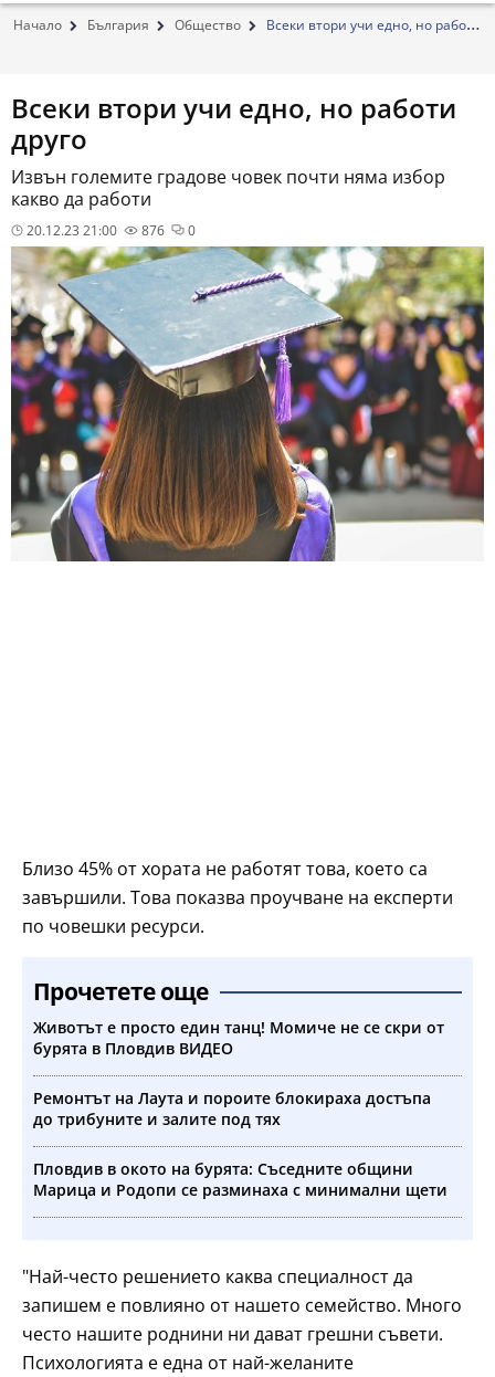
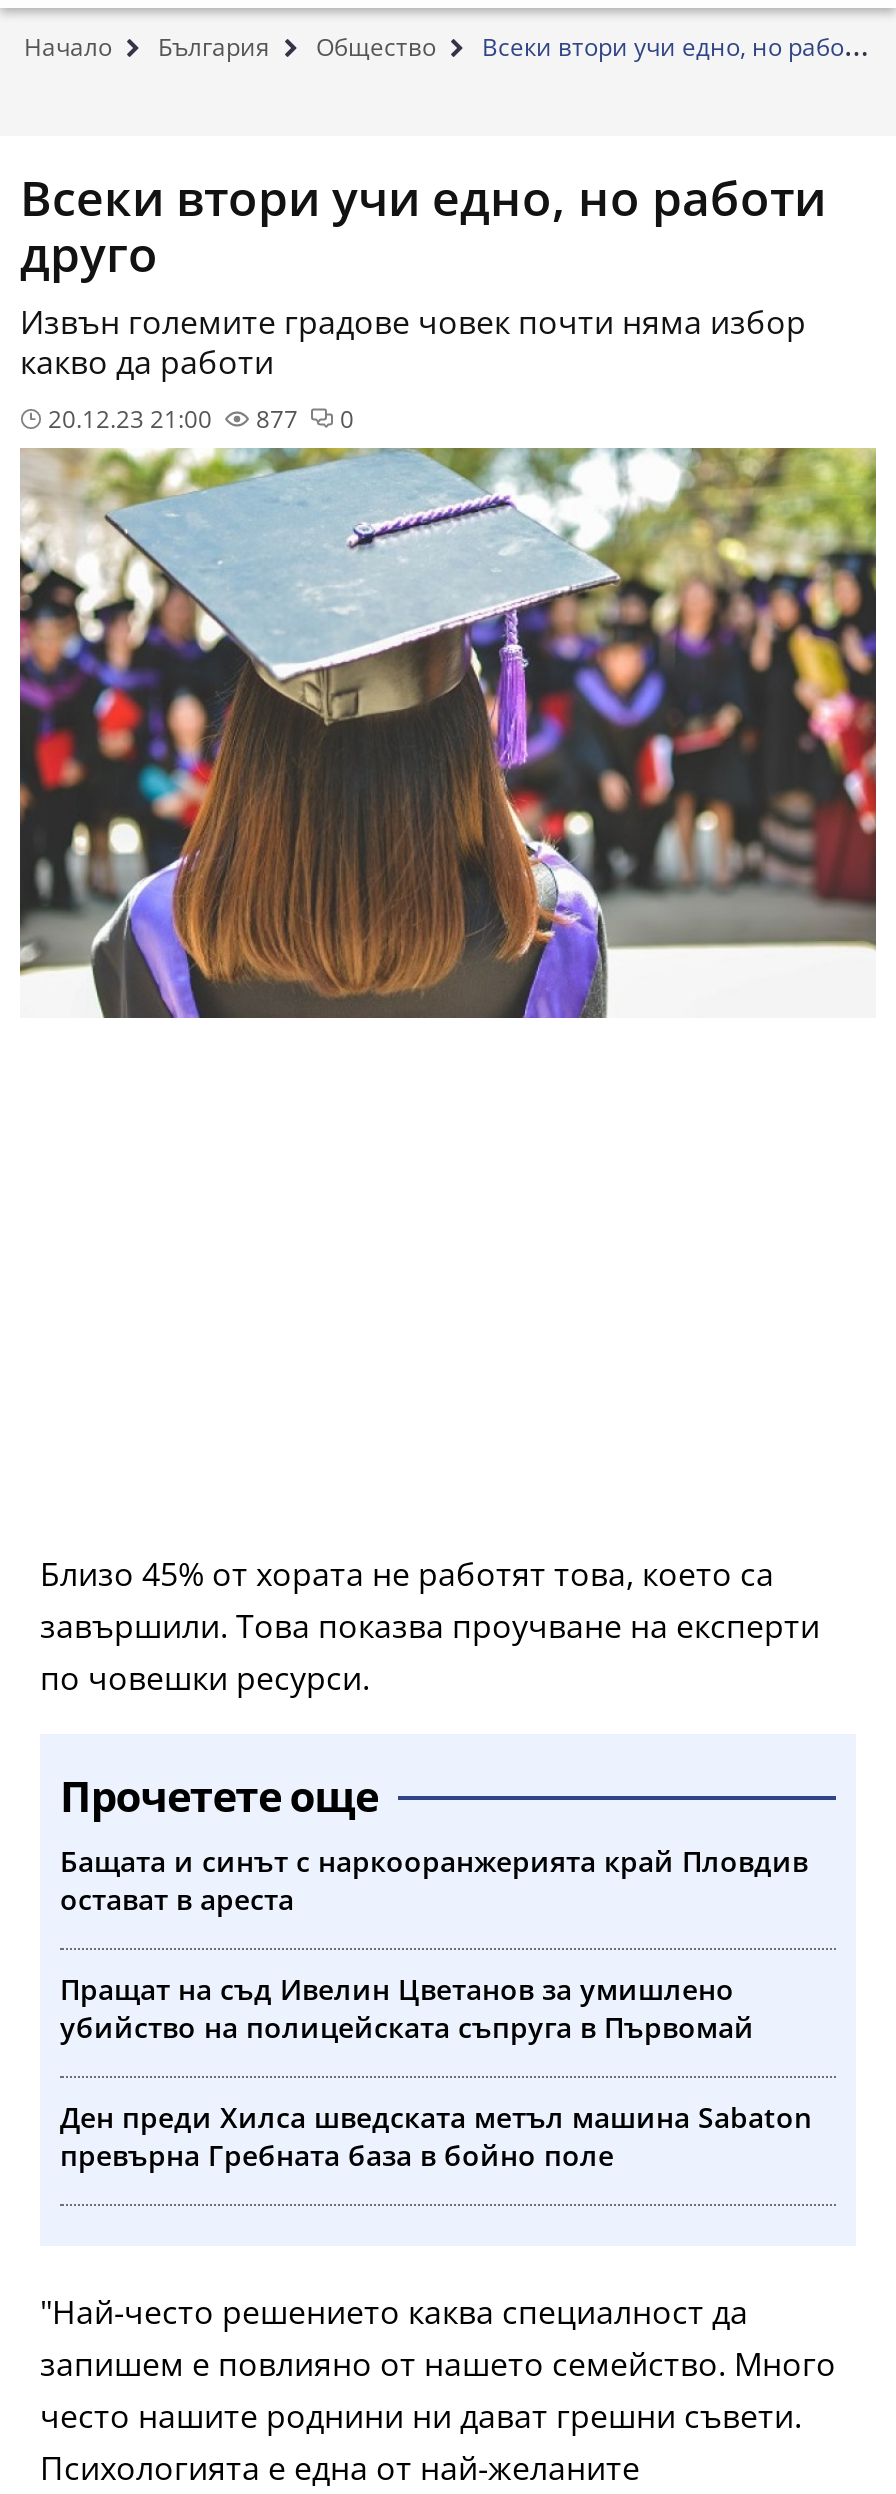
[138,221,165,240] 876 -> [250,402,298,436] 877
[33,1017,444,1059] Животът е просто един танц! Момиче не се скри от | бурята в Пловдив ВИДЕО -> [60,1842,808,1918] Бащата и синът с наркооранжерията край Пловдив | остават в ареста
[33,1088,431,1130] Ремонтът на Лаута и пороите блокираха достъпа | до трибуните и залите под тях -> [60,1970,754,2046] Пращат на съд Ивелин Цветанов за умишлено | убийство на полицейската съпруга в Първомай
[33,1158,447,1200] Пловдив в окото на бурята: Съседните общини | Марица и Родопи се разминаха с минимални щети -> [60,2098,812,2174] Ден преди Хилса шведската метъл машина Sabaton | превърна Гребната база в бойно поле

